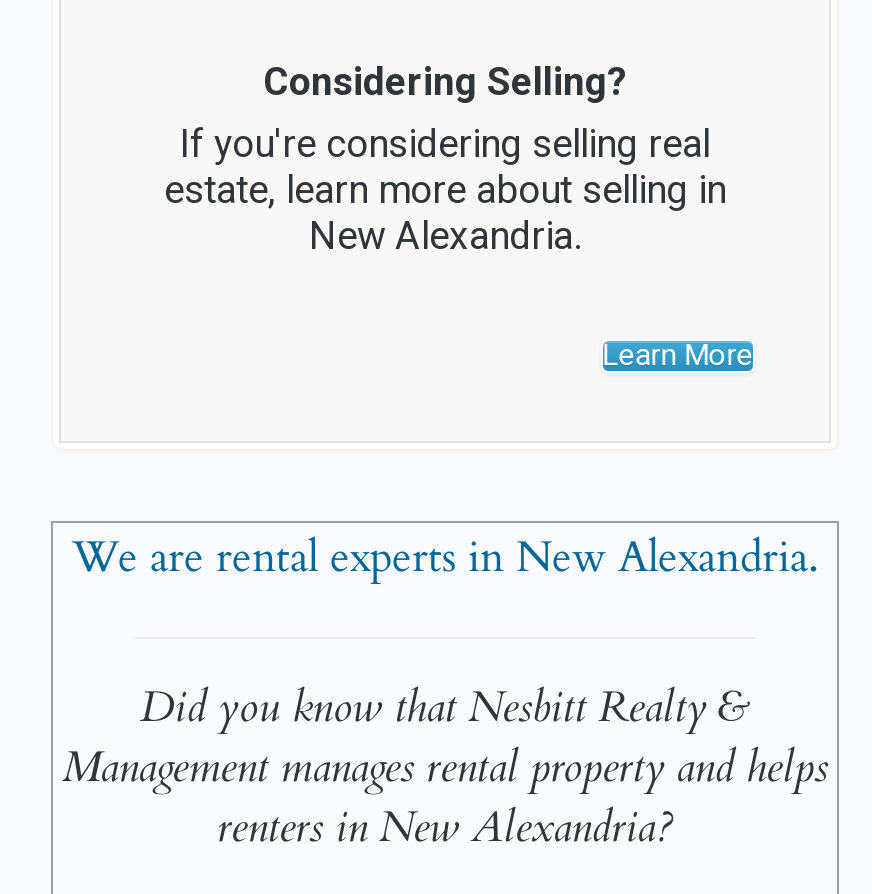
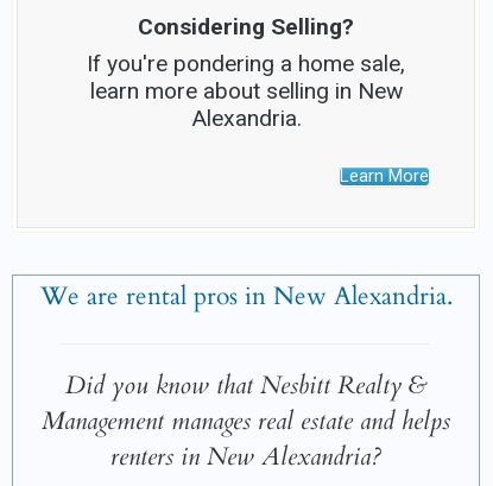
[164,120,726,258] If you're considering selling real | estate, learn more about selling in | New Alexandria. -> [87,50,405,132] If you're pondering a home sale, | learn more about selling in New | Alexandria.
[72,528,818,586] We are rental experts in New Alexandria. -> [40,279,452,313] We are rental pros in New Alexandria.
[62,738,828,796] Management manages rental property and helps -> [42,404,450,438] Management manages real estate and helps

